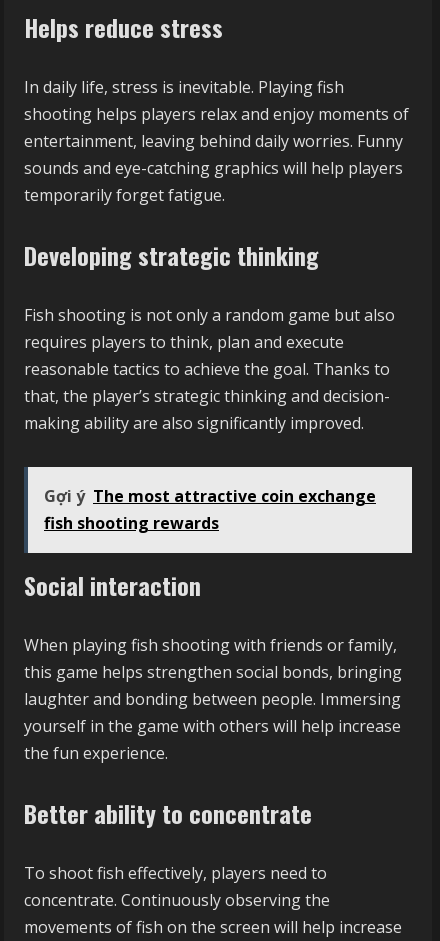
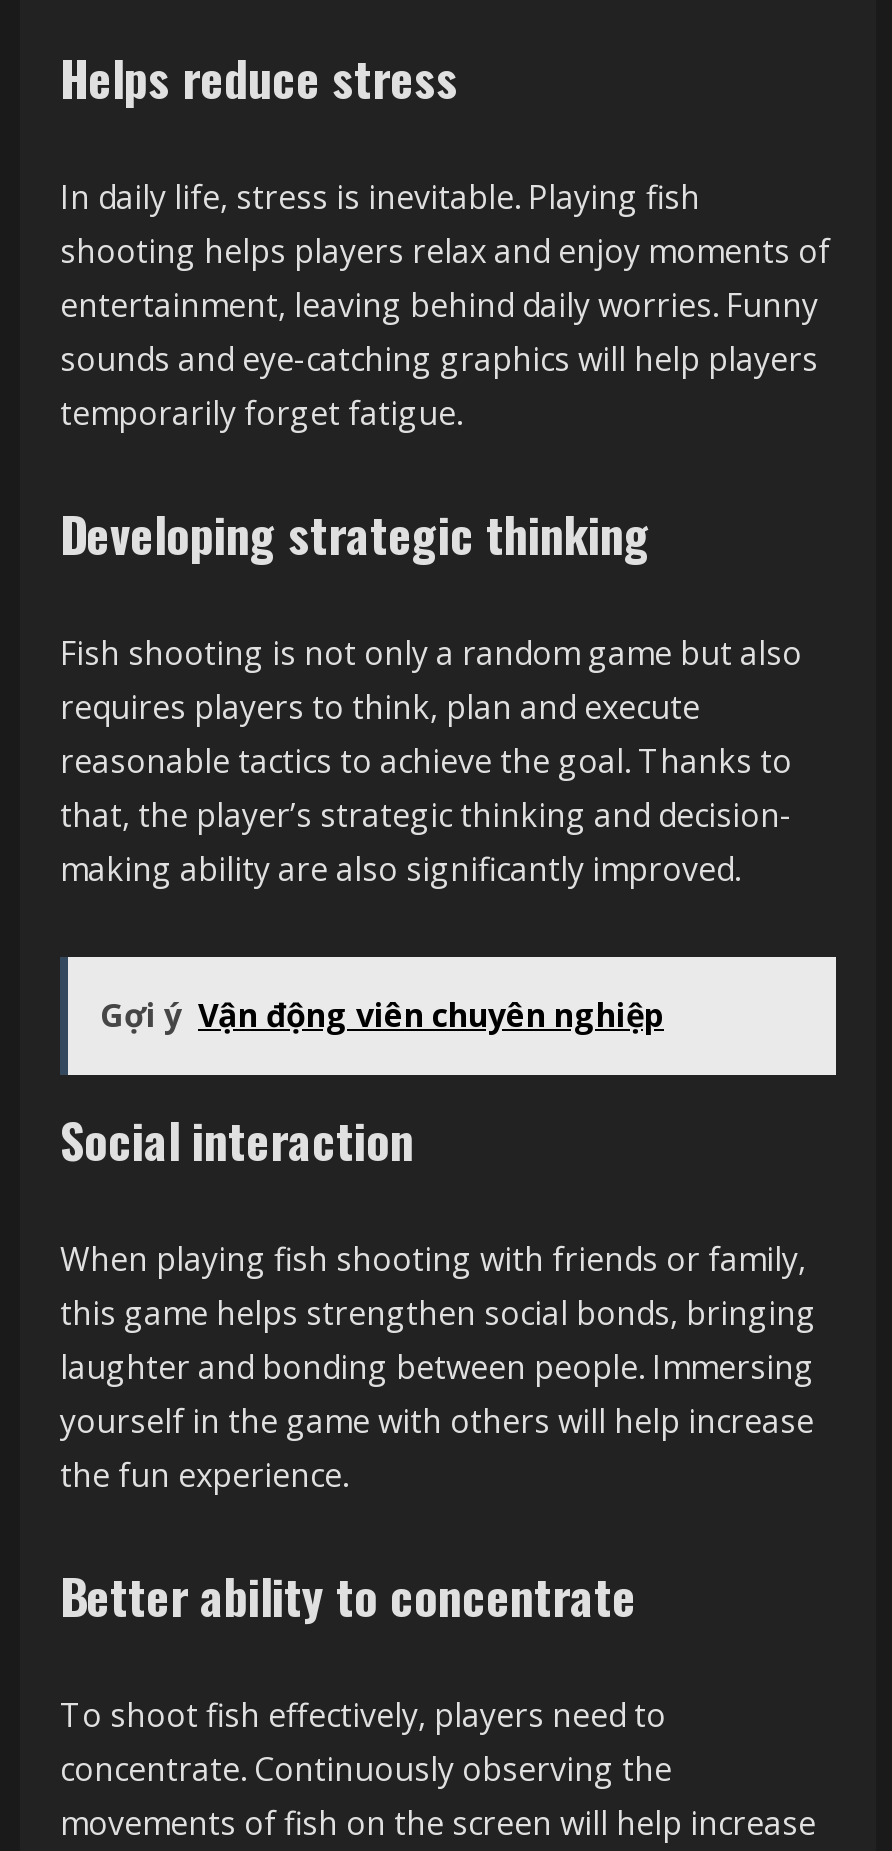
[44,485,376,534] Gợi ý The most attractive coin exchange | fish shooting rewards -> [100,993,664,1037] Gợi ý Vận động viên chuyên nghiệp

